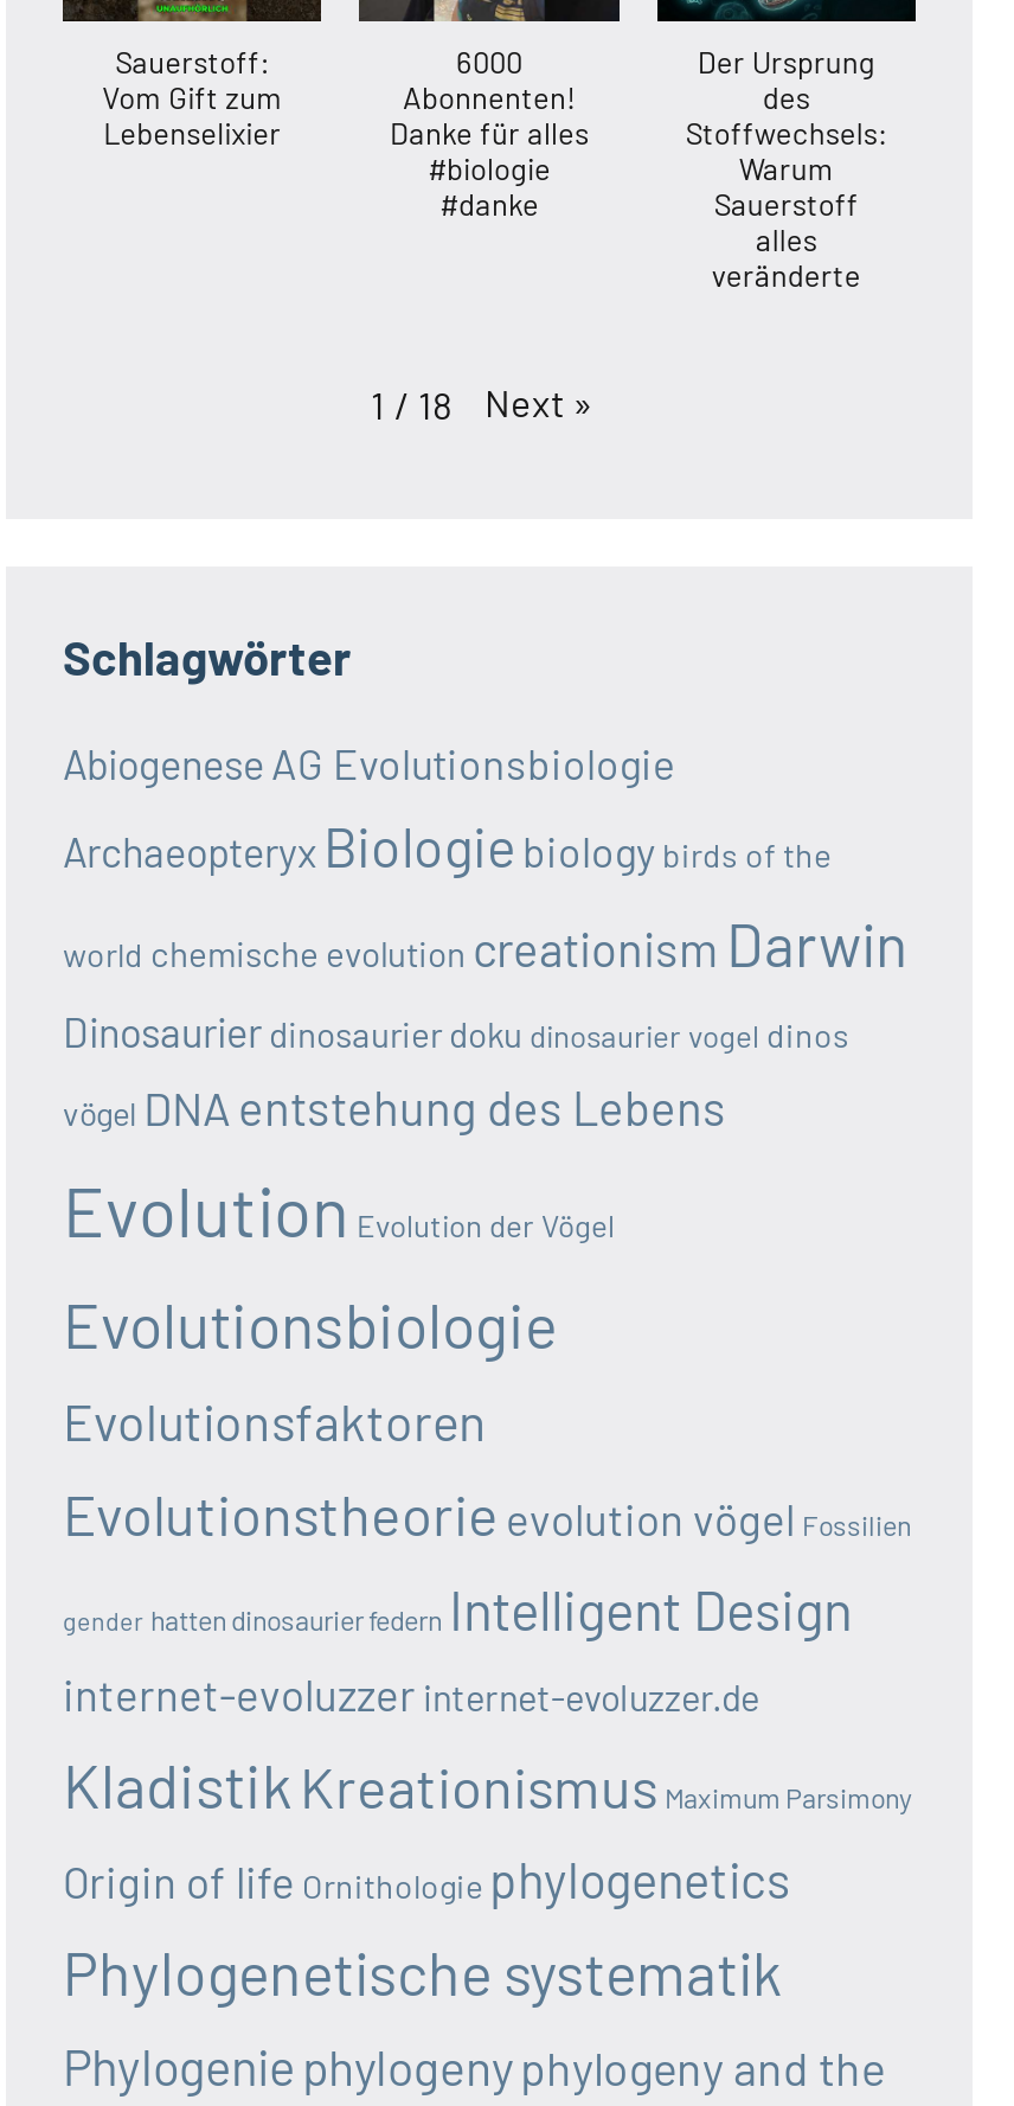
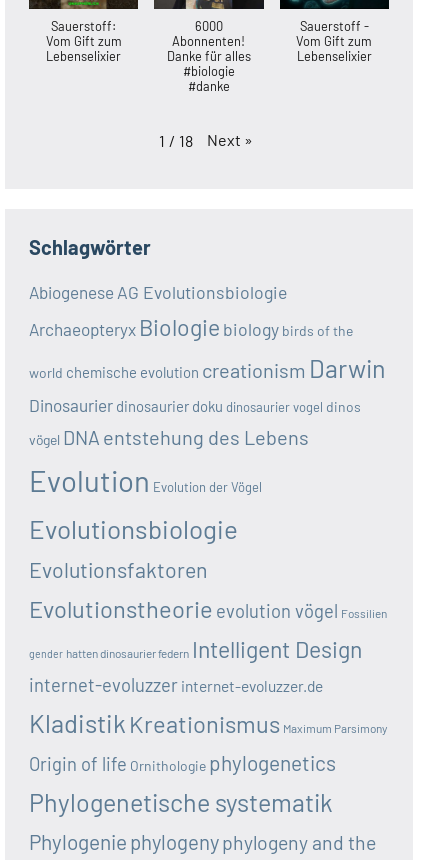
[685,42,887,293] Der Ursprung | des | Stoffwechsels: | Warum | Sauerstoff | alles | veränderte -> [296,18,372,64] Sauerstoff - | Vom Gift zum | Lebenselixier

